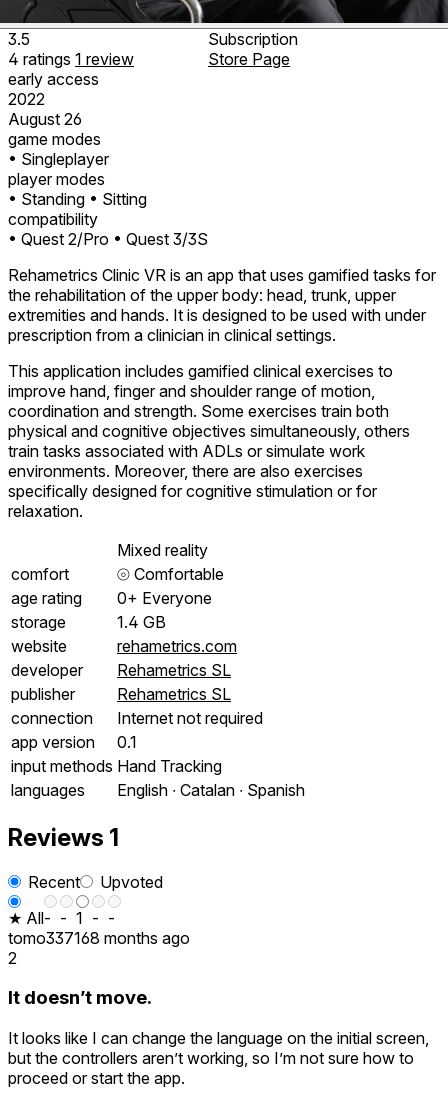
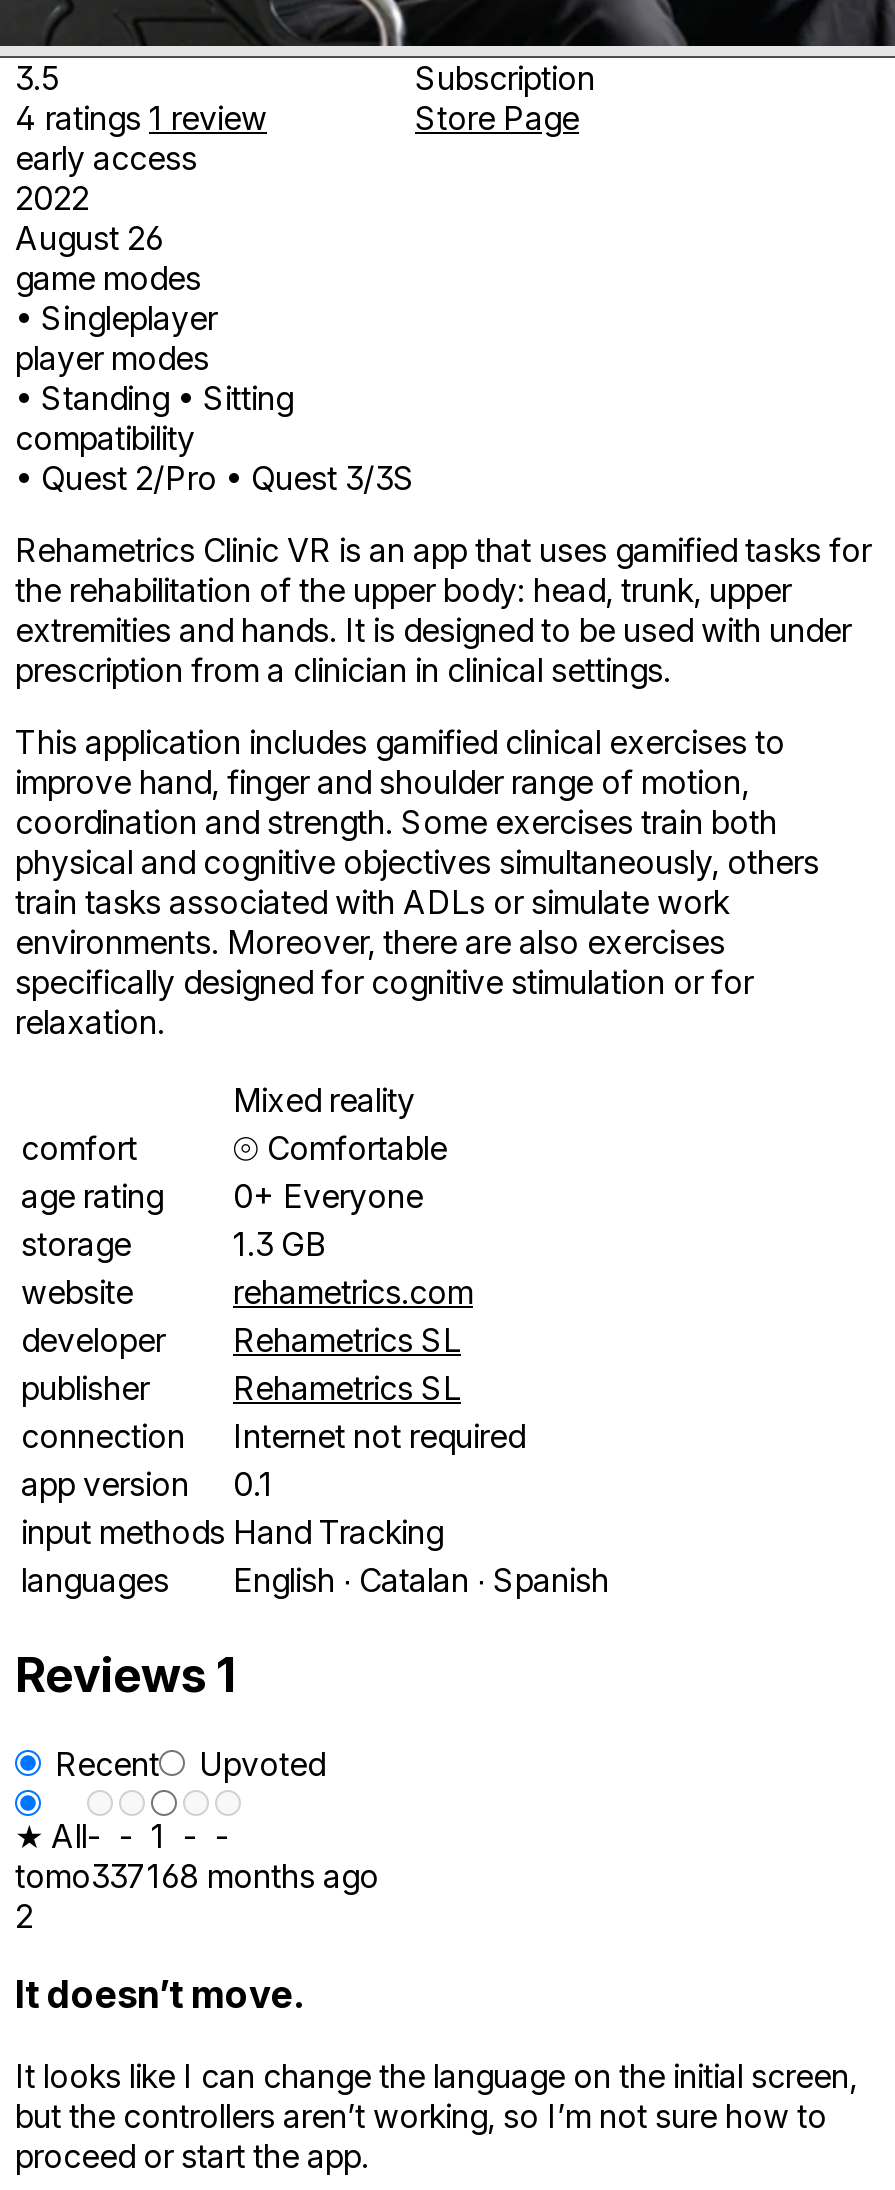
[117,612,166,632] 1.4 GB -> [233,1224,327,1264] 1.3 GB

